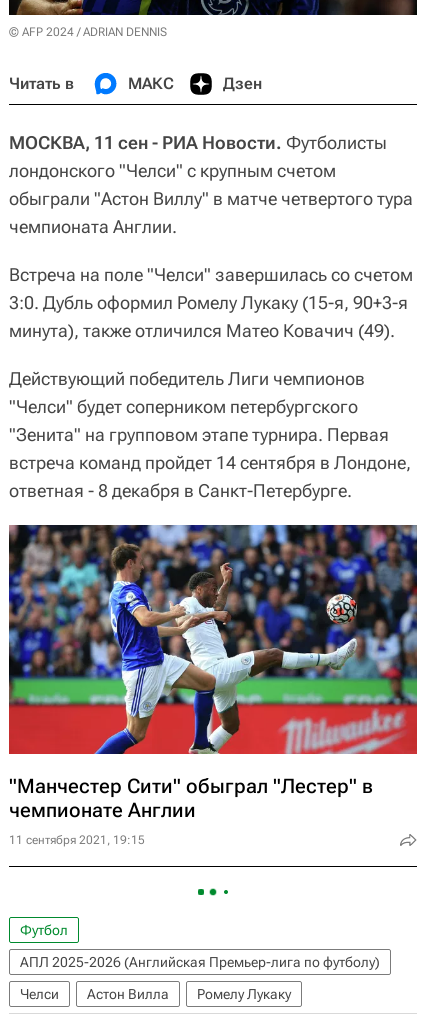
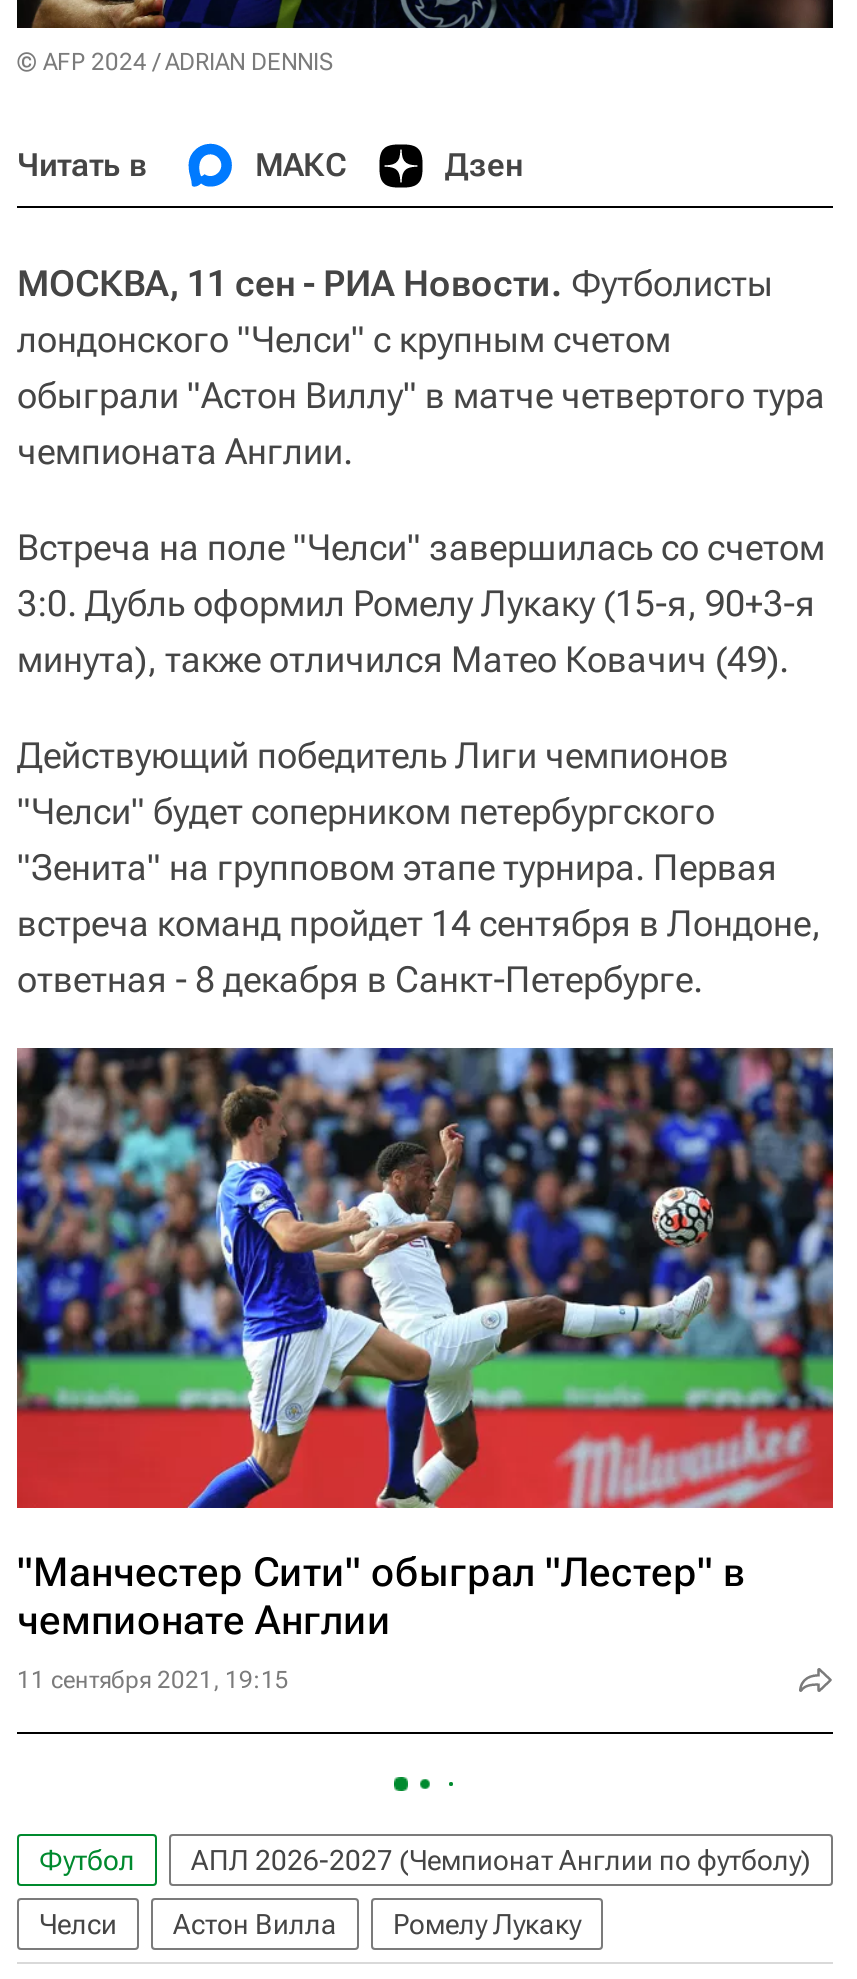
[20,954,380,970] АПЛ 2025-2026 (Английская Премьер-лига по футболу) -> [191,1844,811,1876] АПЛ 2026-2027 (Чемпионат Англии по футболу)

